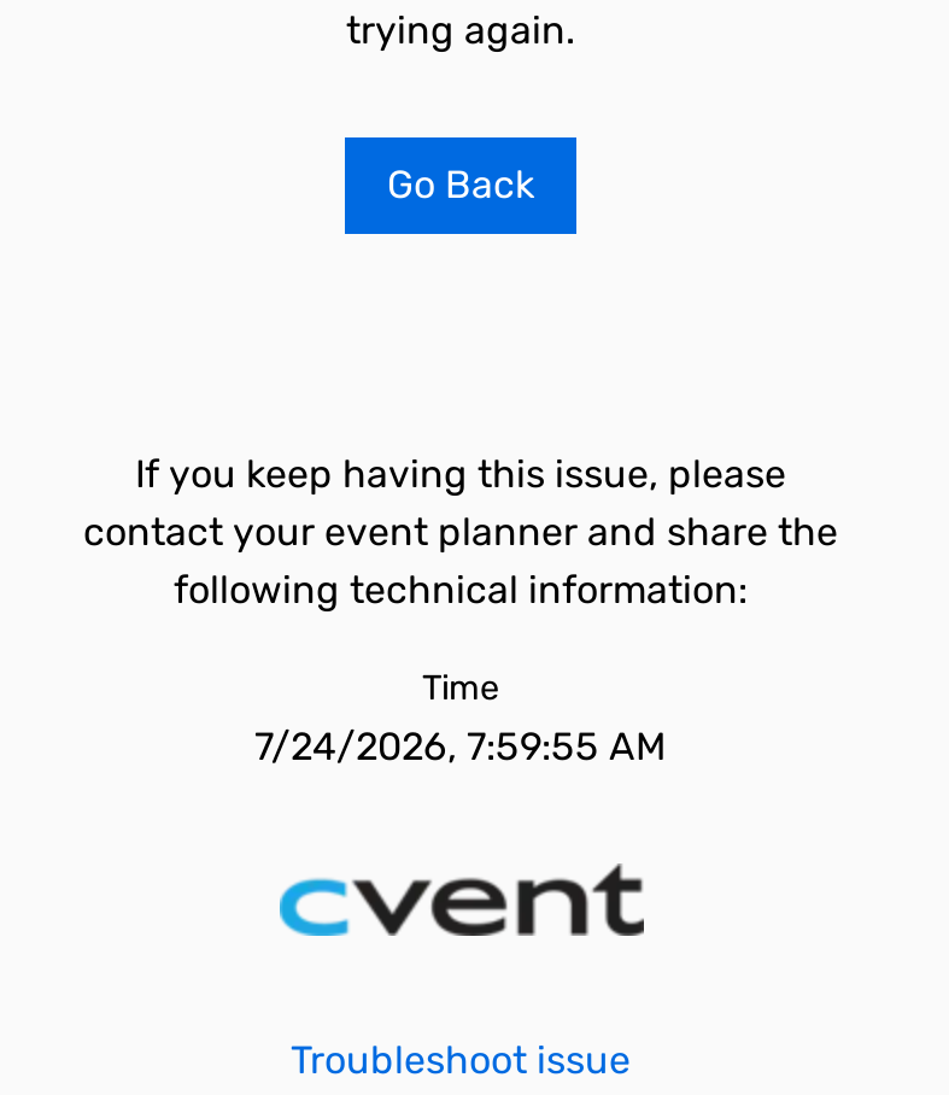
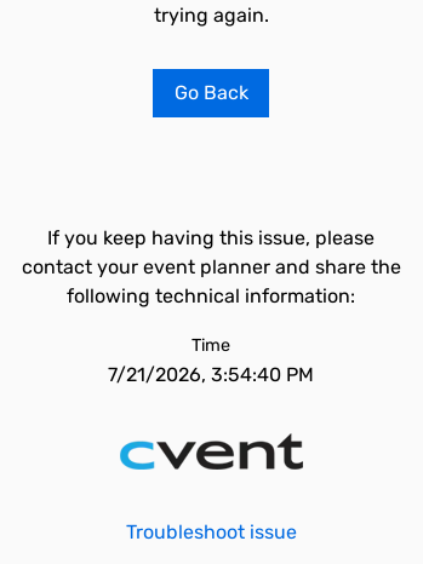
[254,724,667,769] 7/24/2026, 7:59:55 AM -> [108,363,314,386] 7/21/2026, 3:54:40 PM

